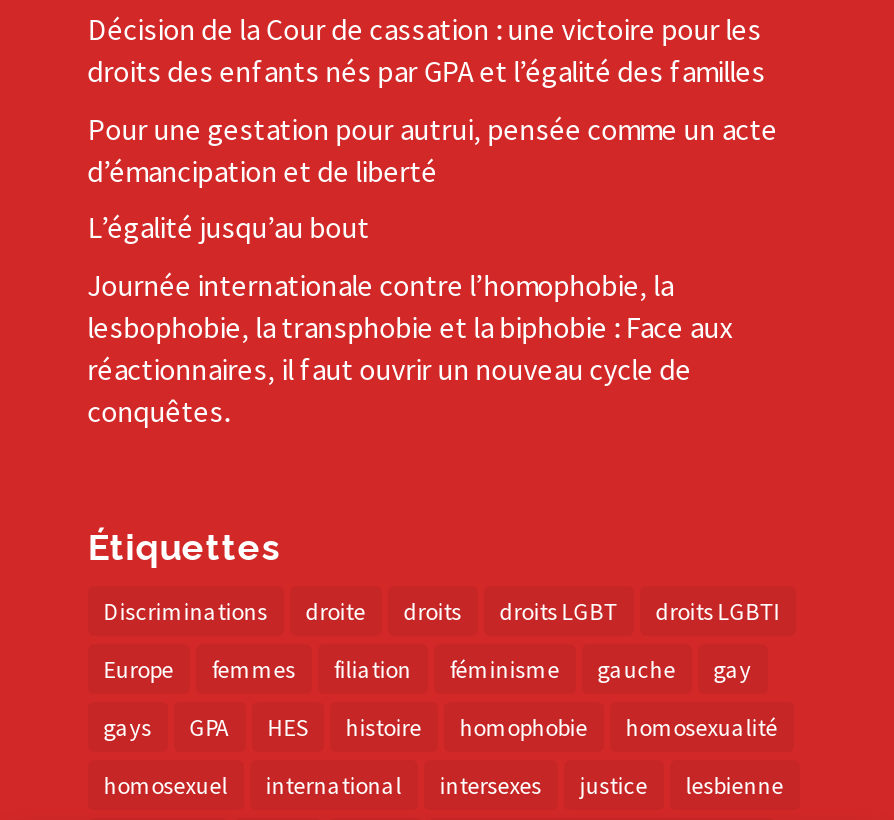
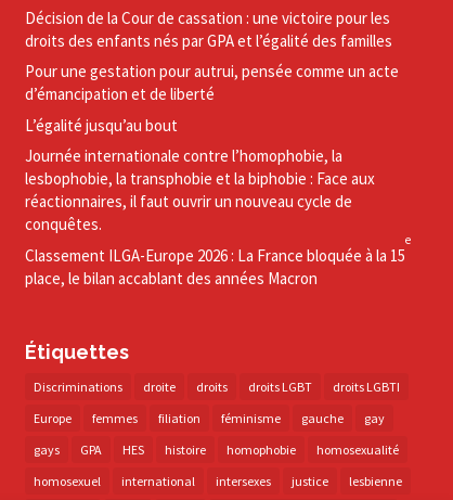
none -> [25,245,405,265] Classement ILGA-Europe 2026 : La France bloquée à la 15
none -> [25,232,411,288] e | place, le bilan accablant des années Macron

